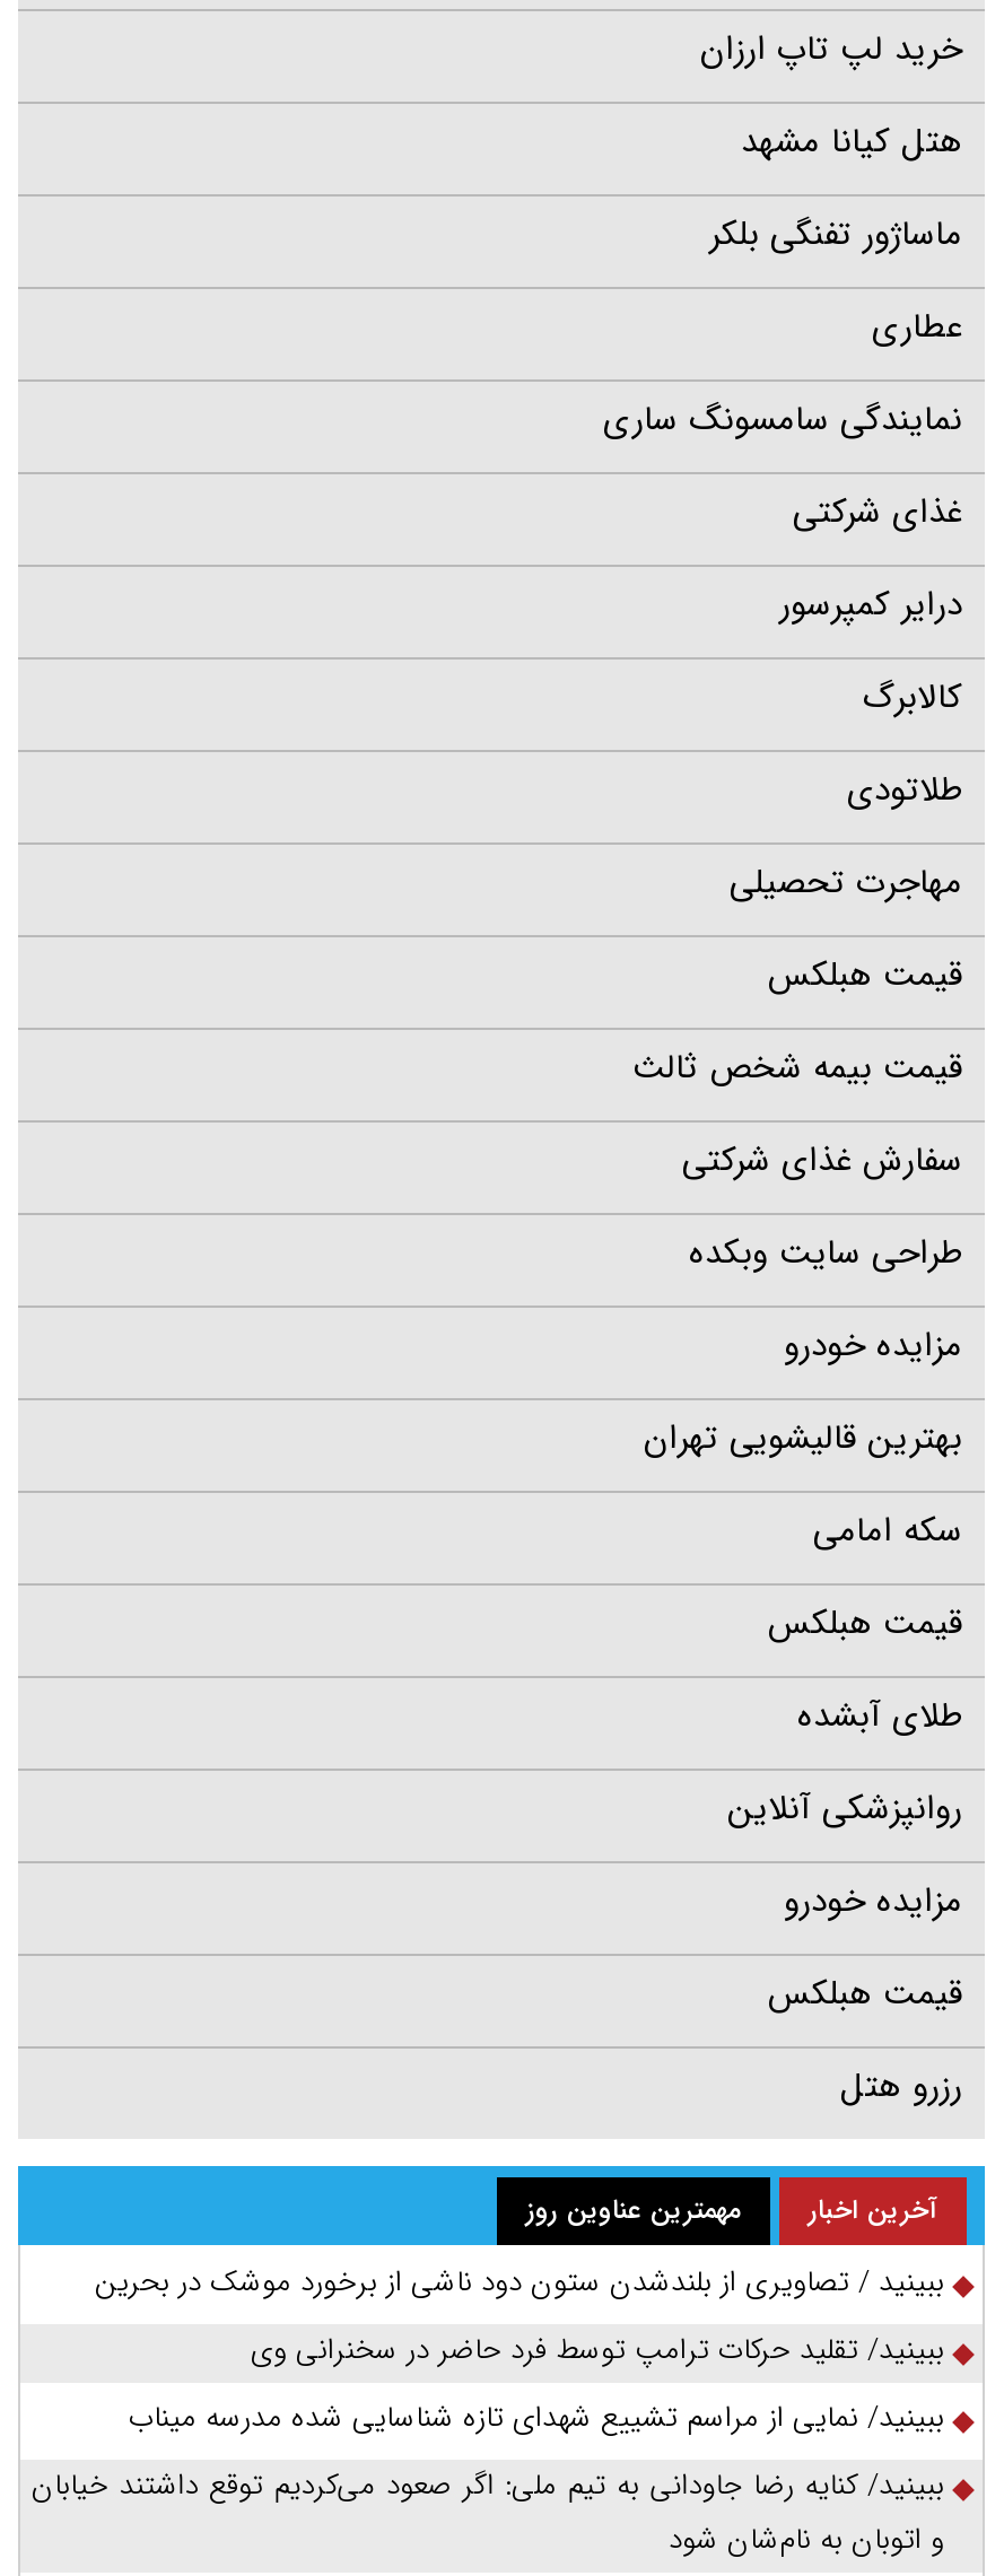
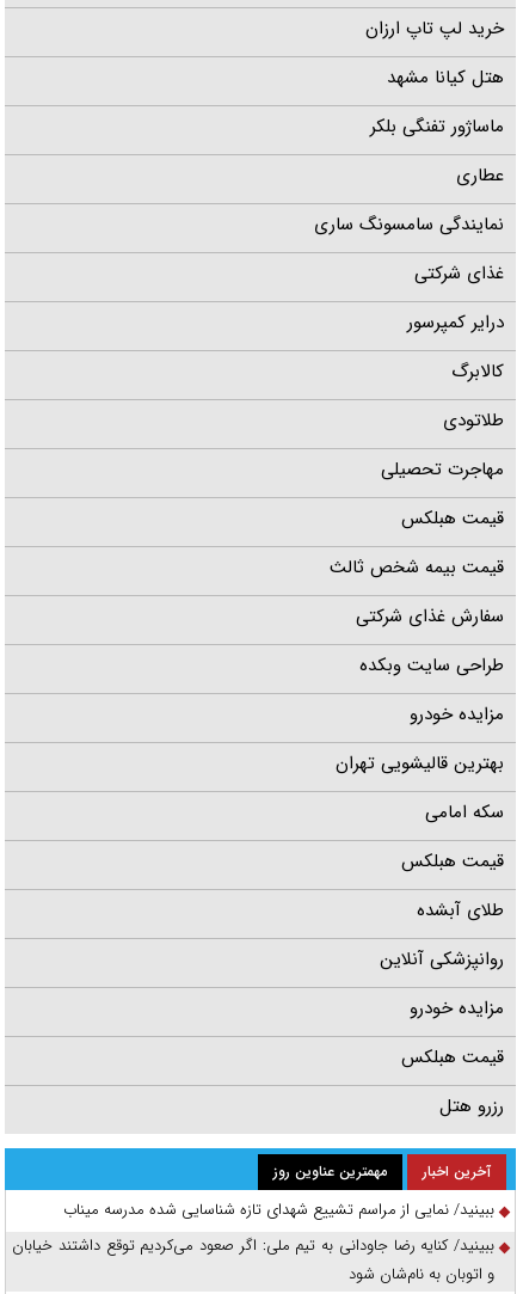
[95,2258,944,2374] ببینید / تصاویری از بلندشدن ستون دود ناشی از برخورد موشک در بحرین | ببینید/ تقلید حرکات ترامپ توسط فرد حاضر در سخنرانی وی -> none

